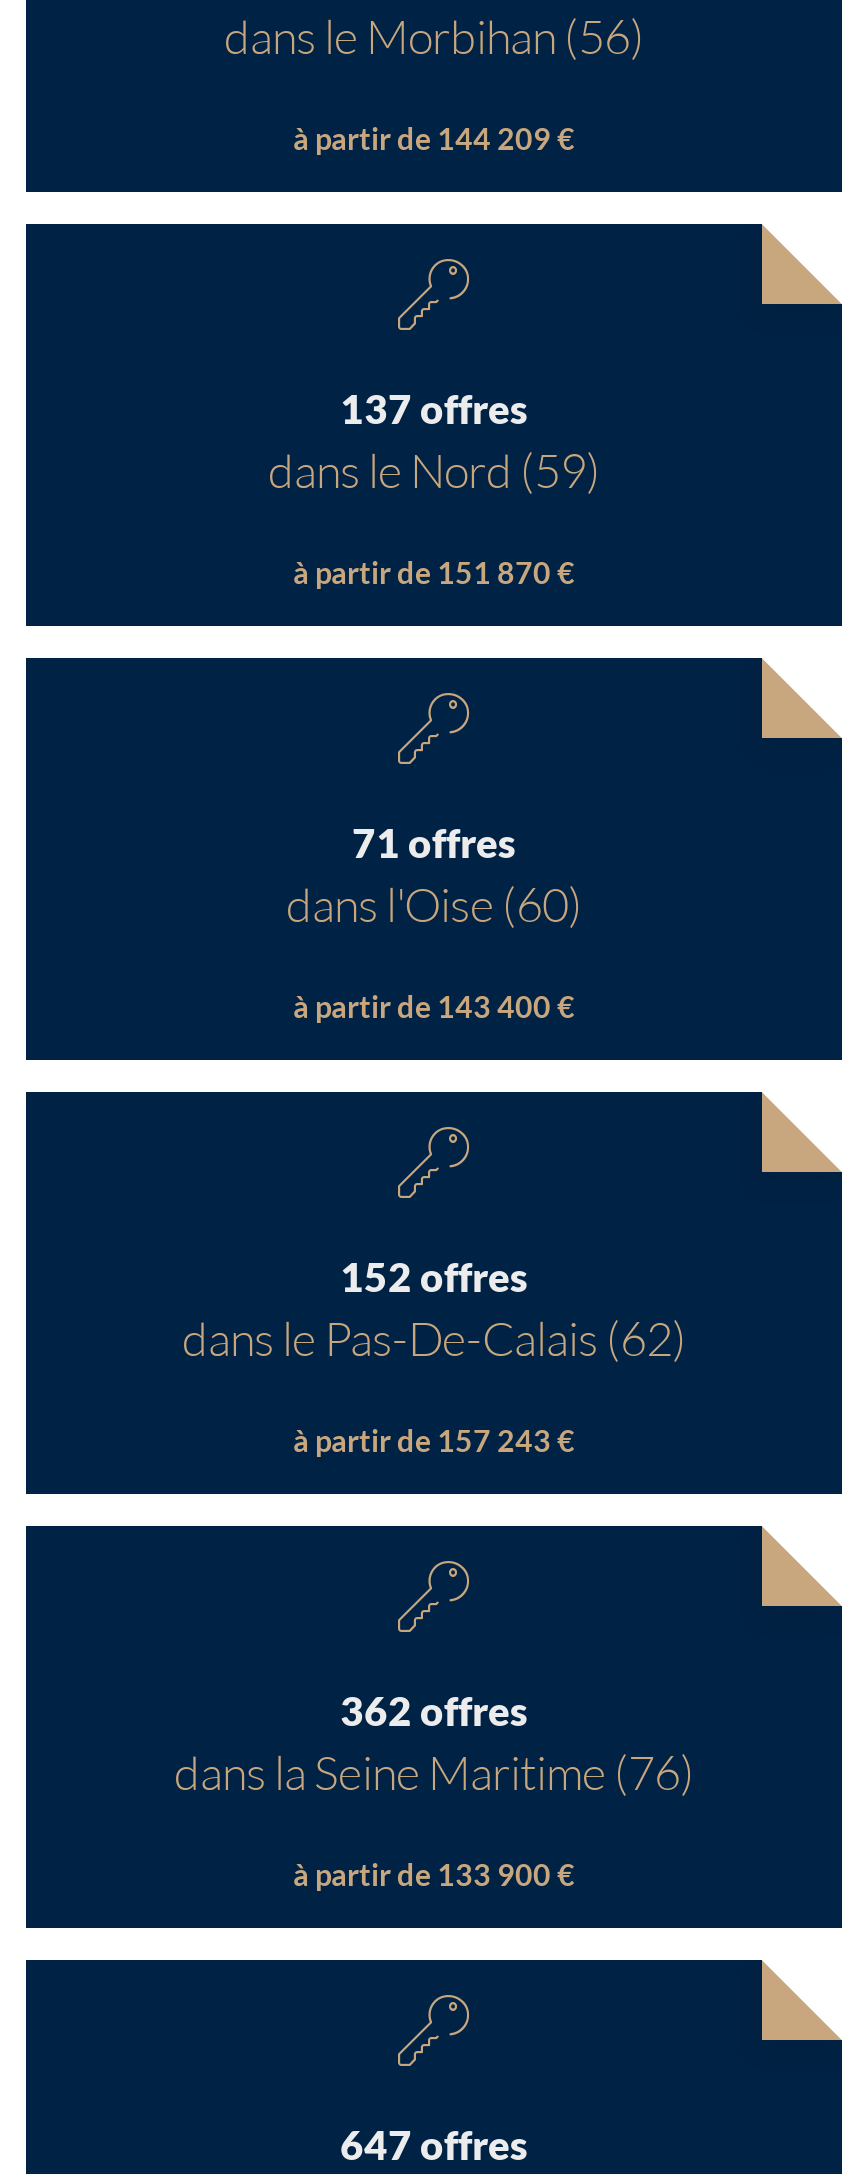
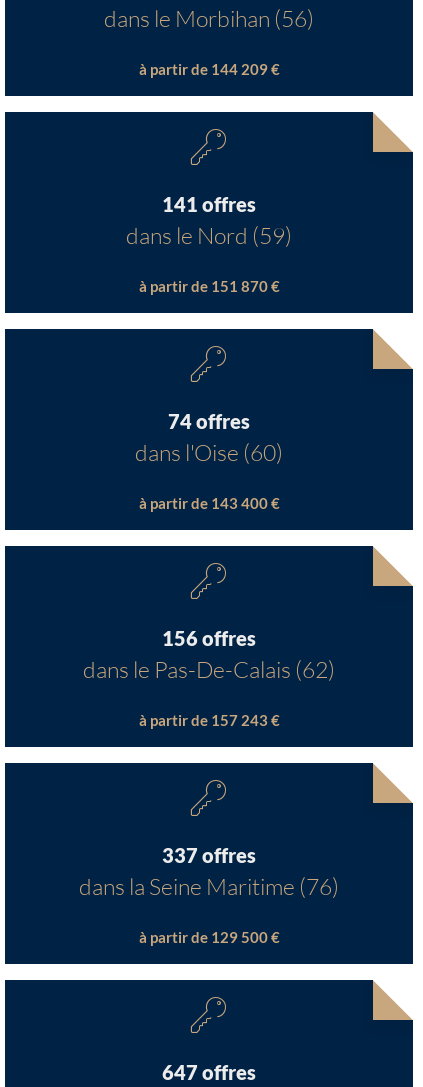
[340,383,528,431] 137 offres -> [162,191,256,215] 141 offres
[352,817,516,865] 71 offres -> [168,408,250,432] 74 offres
[340,1251,528,1299] 152 offres -> [162,625,256,649] 156 offres
[340,1685,528,1733] 362 offres -> [162,842,256,866] 337 offres
[293,1856,575,1892] à partir de 133 900 € -> [138,928,279,946] à partir de 129 500 €

